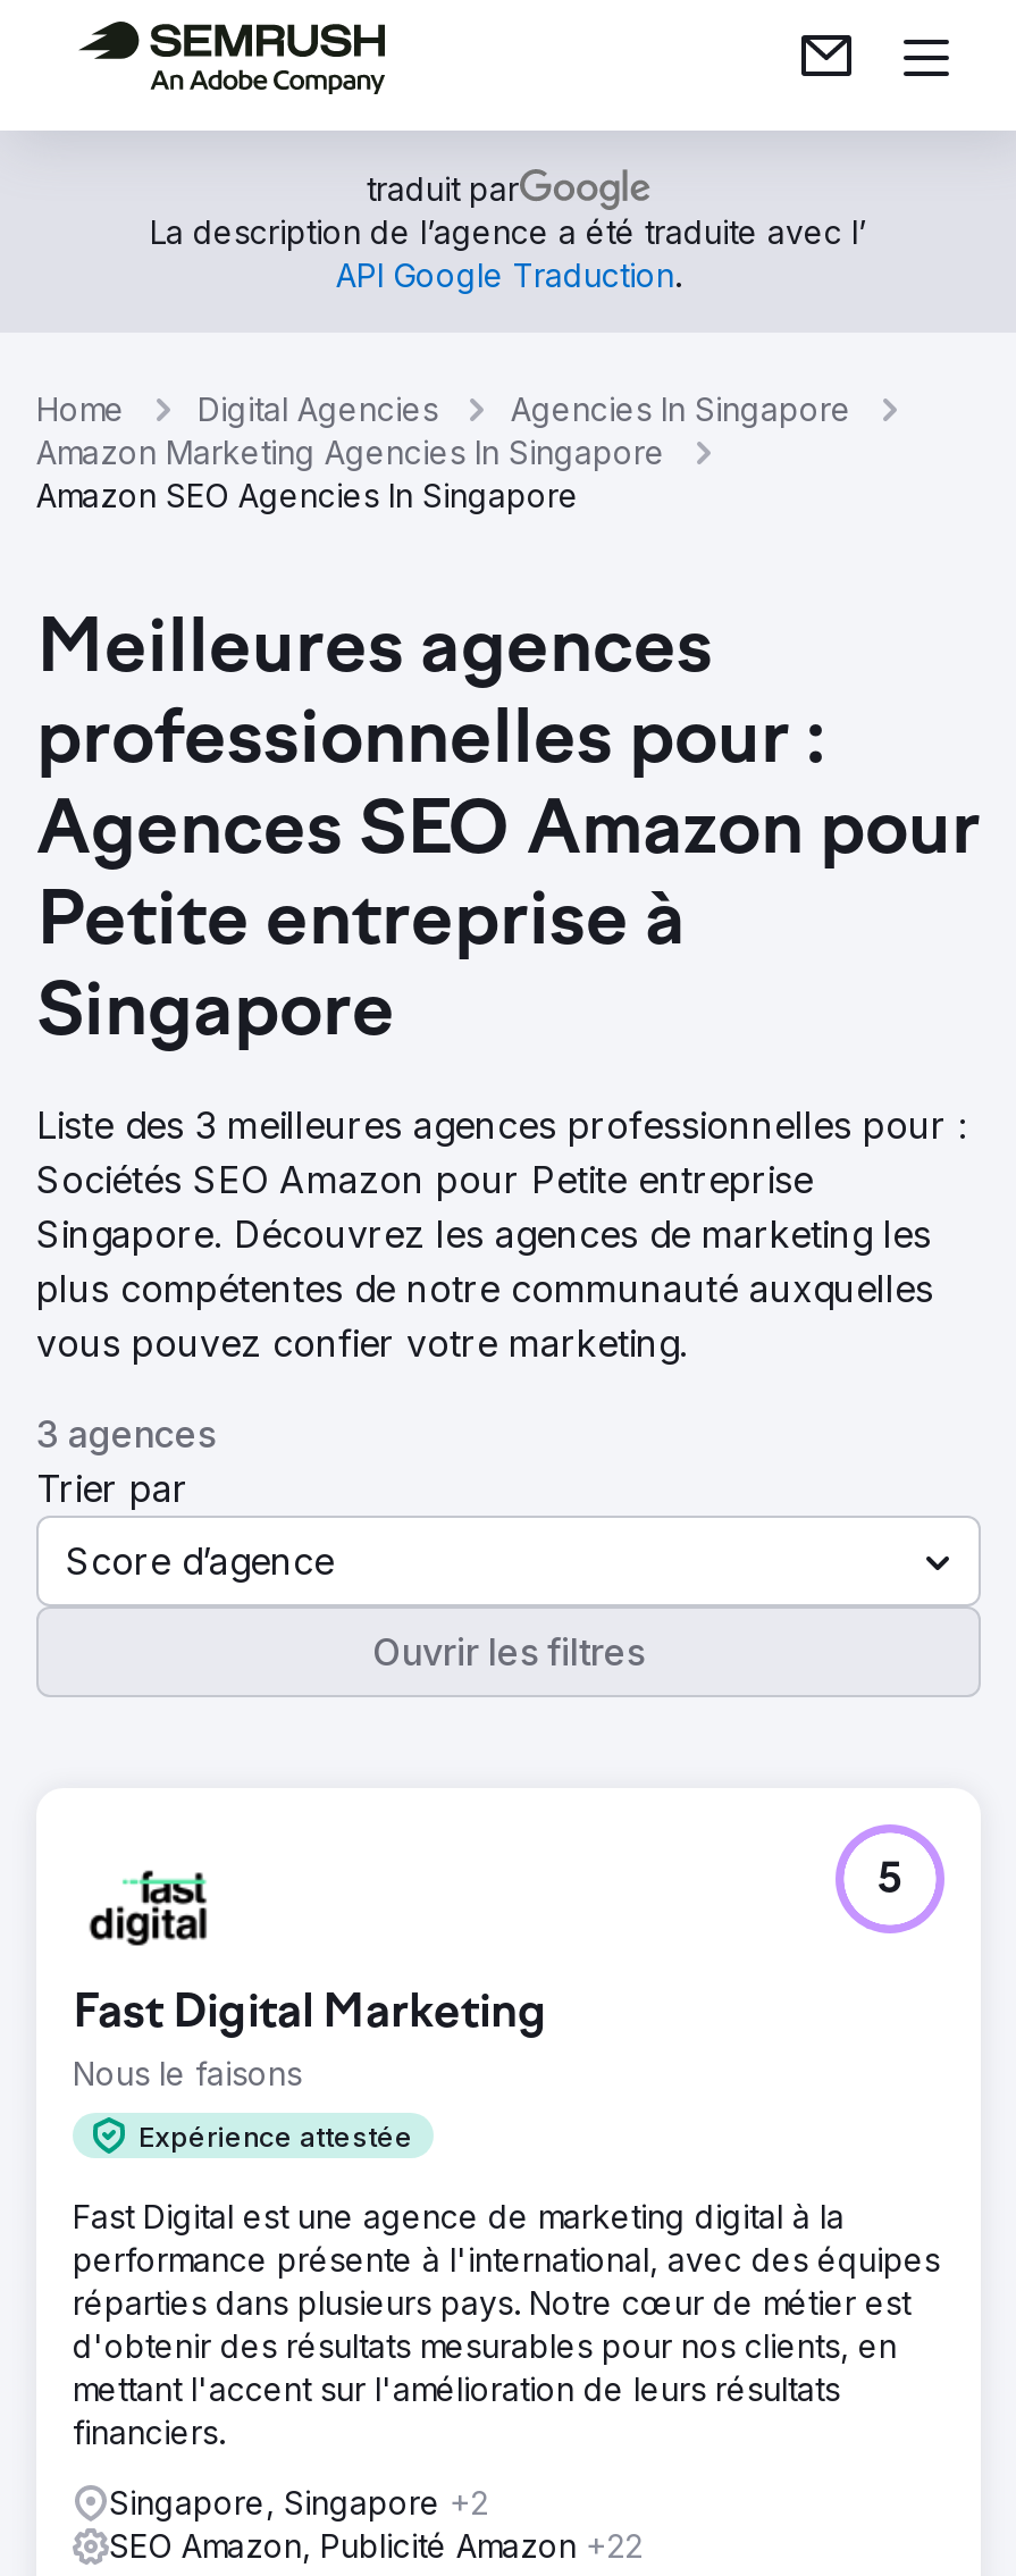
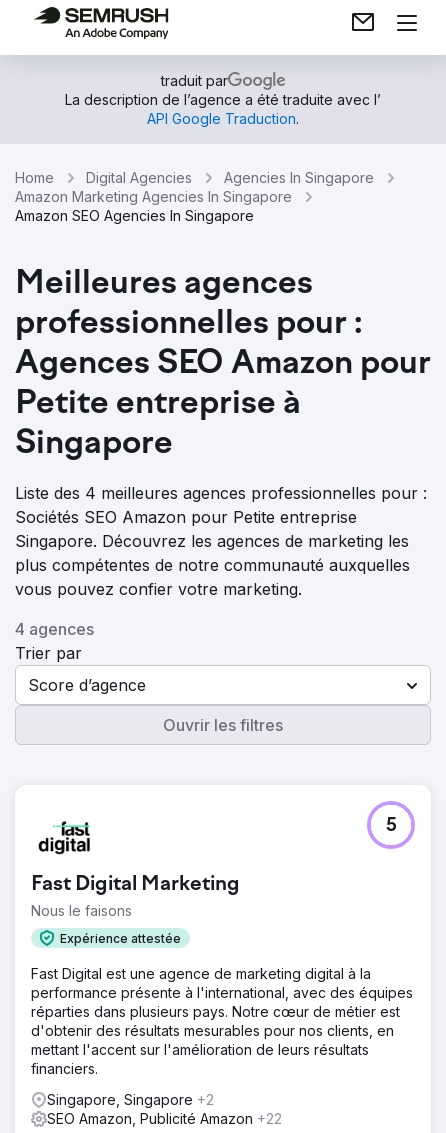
[36,1102,967,1148] Liste des 3 meilleures agences professionnelles pour : -> [15,483,427,503] Liste des 4 meilleures agences professionnelles pour :
[36,1411,216,1457] 3 agences -> [15,619,94,639] 4 agences

